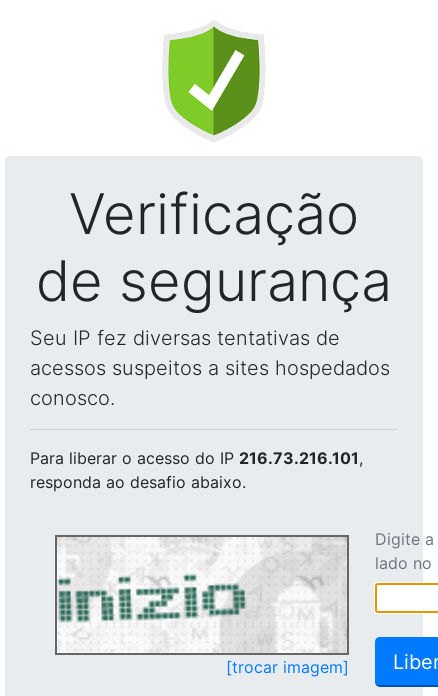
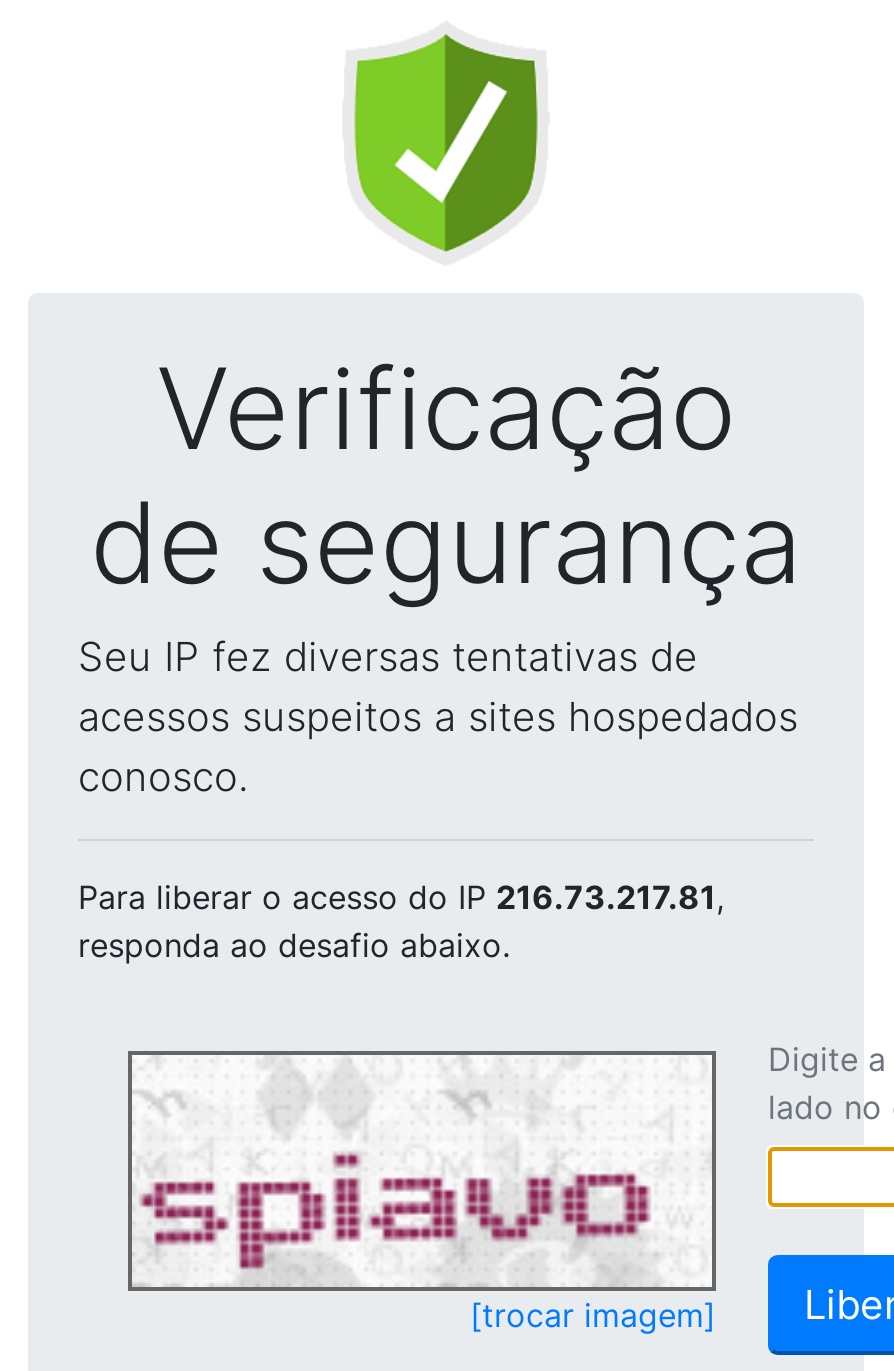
[30,448,363,468] Para liberar o acesso do IP 216.73.216.101, -> [78,877,724,917] Para liberar o acesso do IP 216.73.217.81,
[58,539,345,651] [image] -> [132,1057,710,1283] [image]

